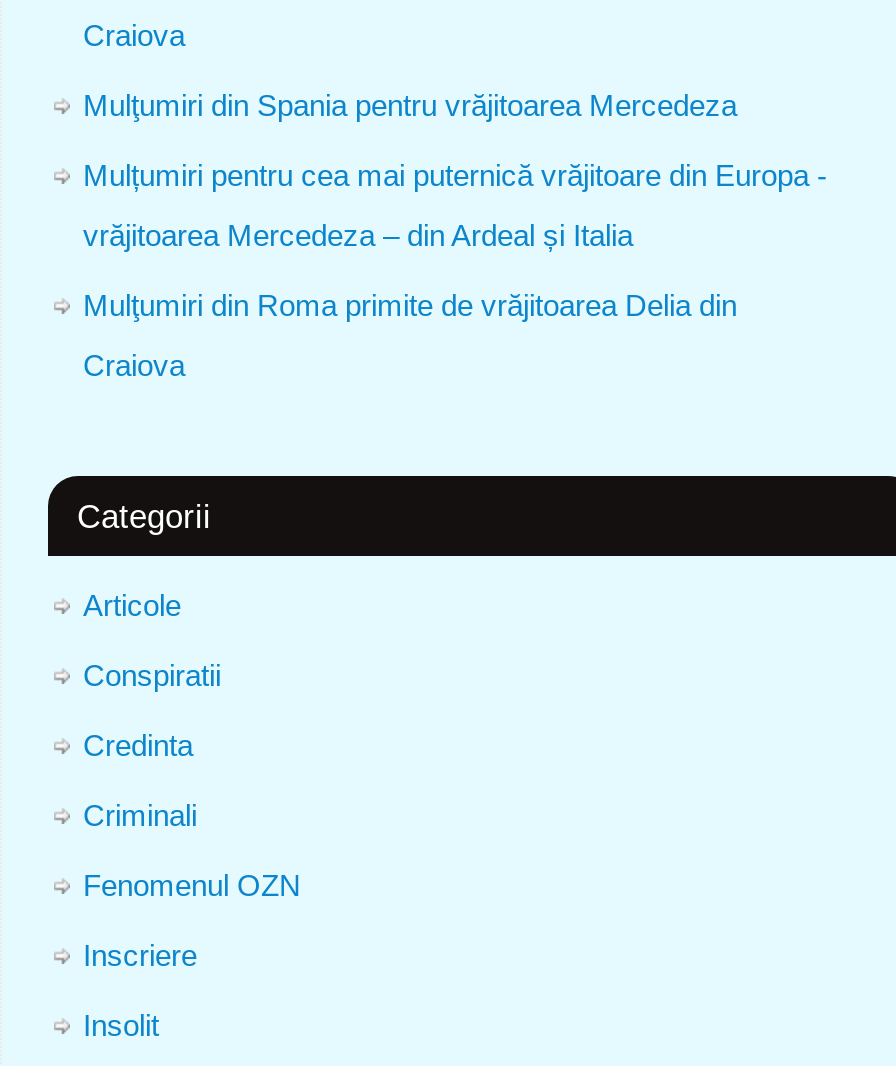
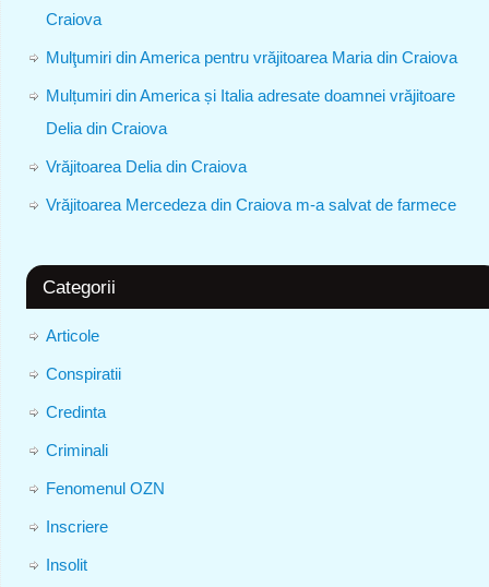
[83,88,737,122] Mulţumiri din Spania pentru vrăjitoarea Mercedeza -> [45,48,457,66] Mulţumiri din America pentru vrăjitoarea Maria din Craiova
[83,158,827,192] Mulțumiri pentru cea mai puternică vrăjitoare din Europa - -> [45,86,455,105] Mulțumiri din America și Italia adresate doamnei vrăjitoare
[83,218,633,252] vrăjitoarea Mercedeza – din Ardeal și Italia -> [45,119,166,137] Delia din Craiova
[83,288,737,322] Mulţumiri din Roma primite de vrăjitoarea Delia din -> [45,157,246,175] Vrăjitoarea Delia din Craiova
[83,348,185,382] Craiova -> [45,195,456,214] Vrăjitoarea Mercedeza din Craiova m-a salvat de farmece

